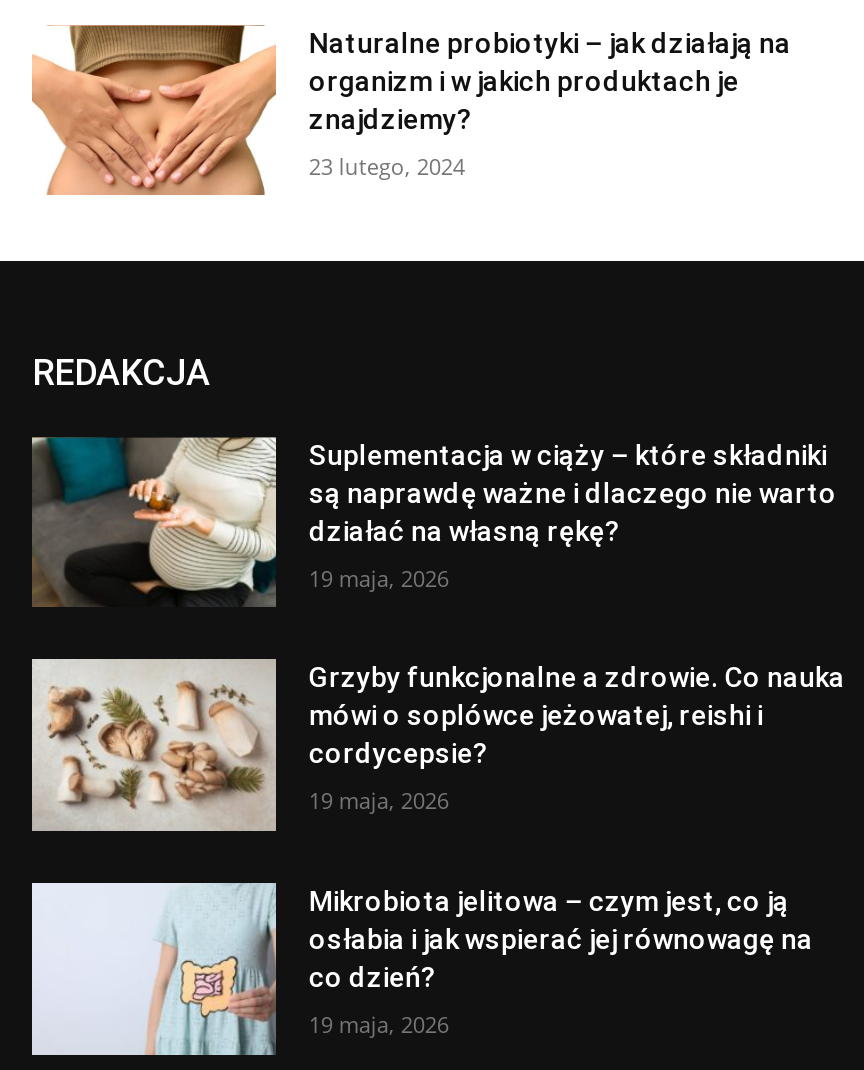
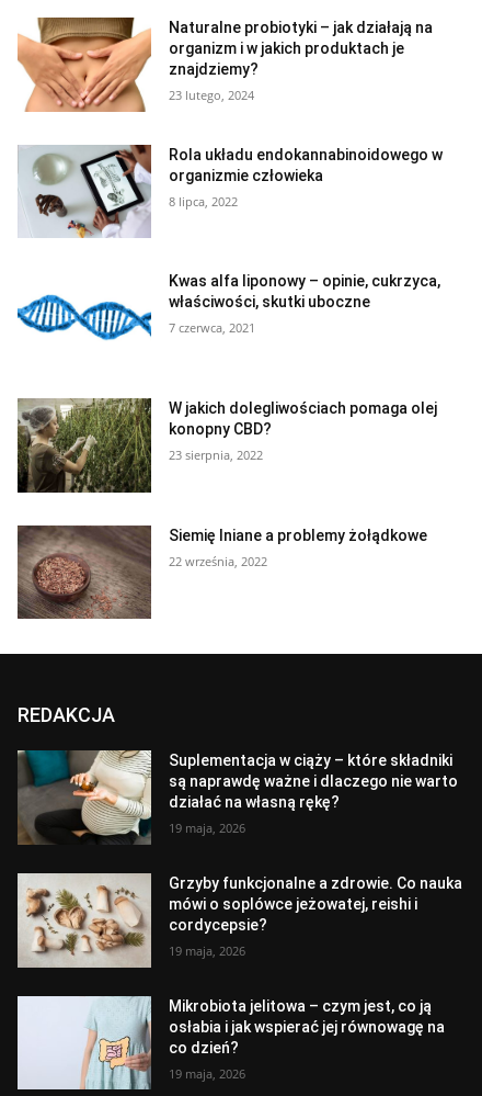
none -> [16,273,441,341] [image] | Kwas alfa liponowy – opinie, cukrzyca, | właściwości, skutki uboczne | 7 czerwca, 2021
none -> [16,397,438,494] [image] | W jakich dolegliwościach pomaga olej | konopny CBD? | 23 sierpnia, 2022
none -> [16,524,428,620] [image] | Siemię lniane a problemy żołądkowe | 22 września, 2022
none -> [18,144,443,239] [image] | Rola układu endokannabinoidowego w | organizmie człowieka | 8 lipca, 2022

